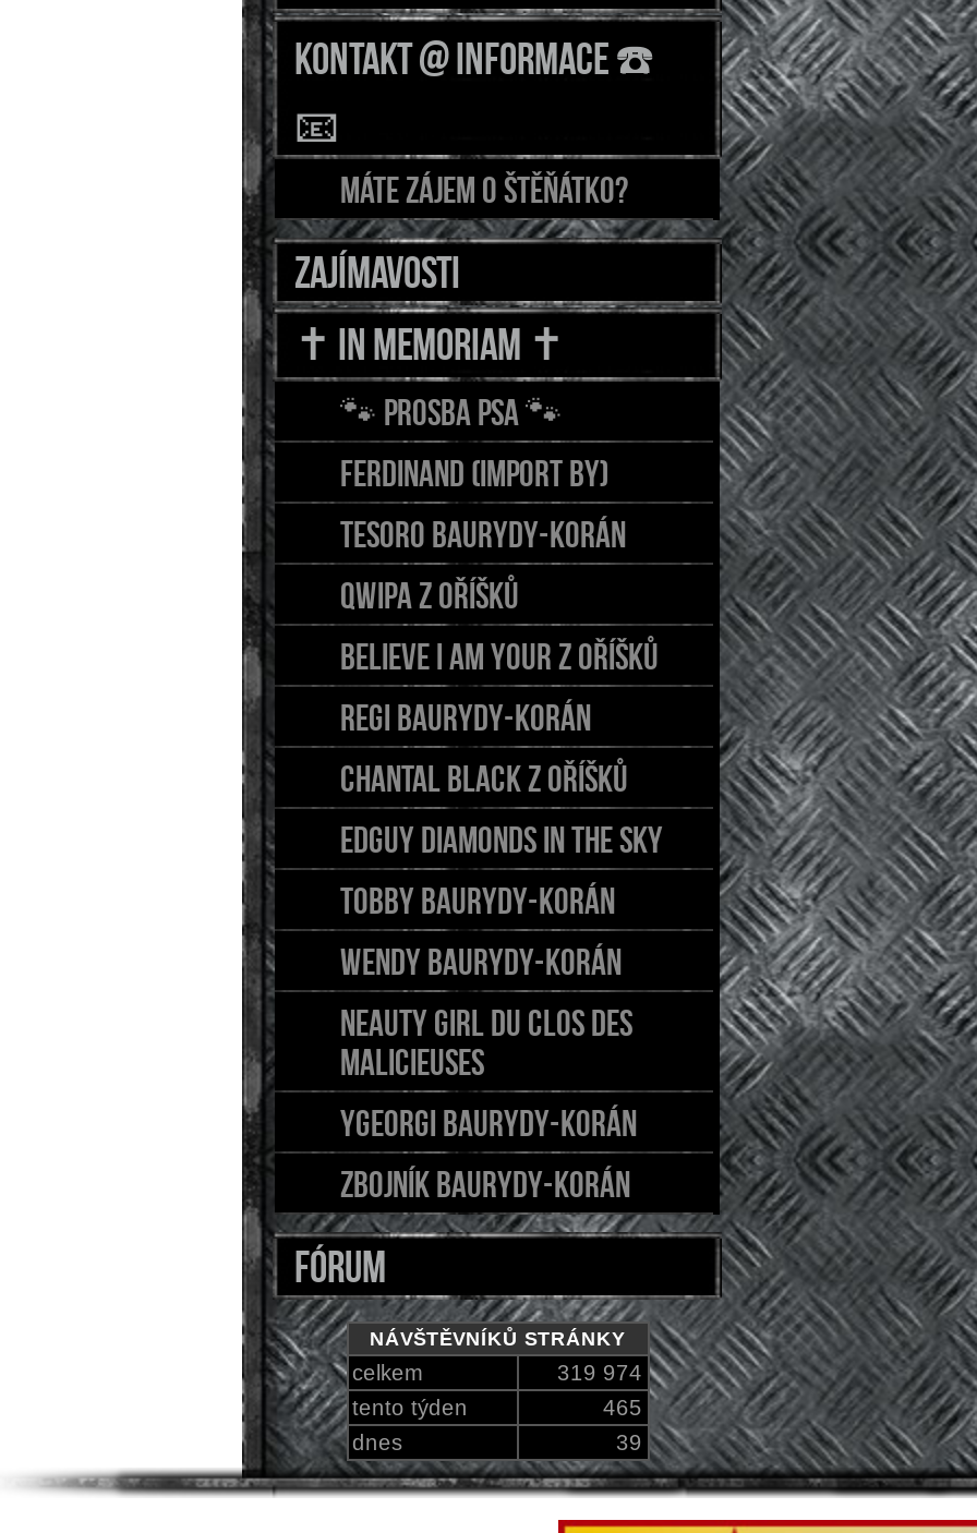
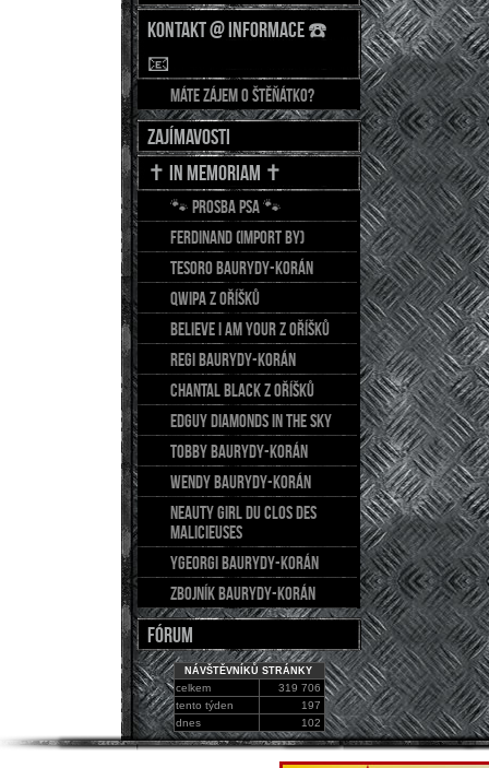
[557,1361,642,1385] 319 974 -> [279,682,321,694] 319 706
[603,1396,642,1420] 465 -> [302,699,321,711] 197
[616,1431,642,1454] 39 -> [302,717,321,729] 102

